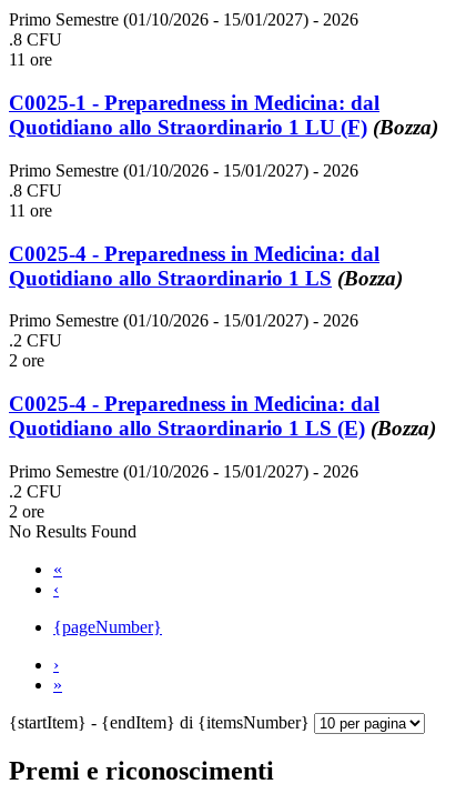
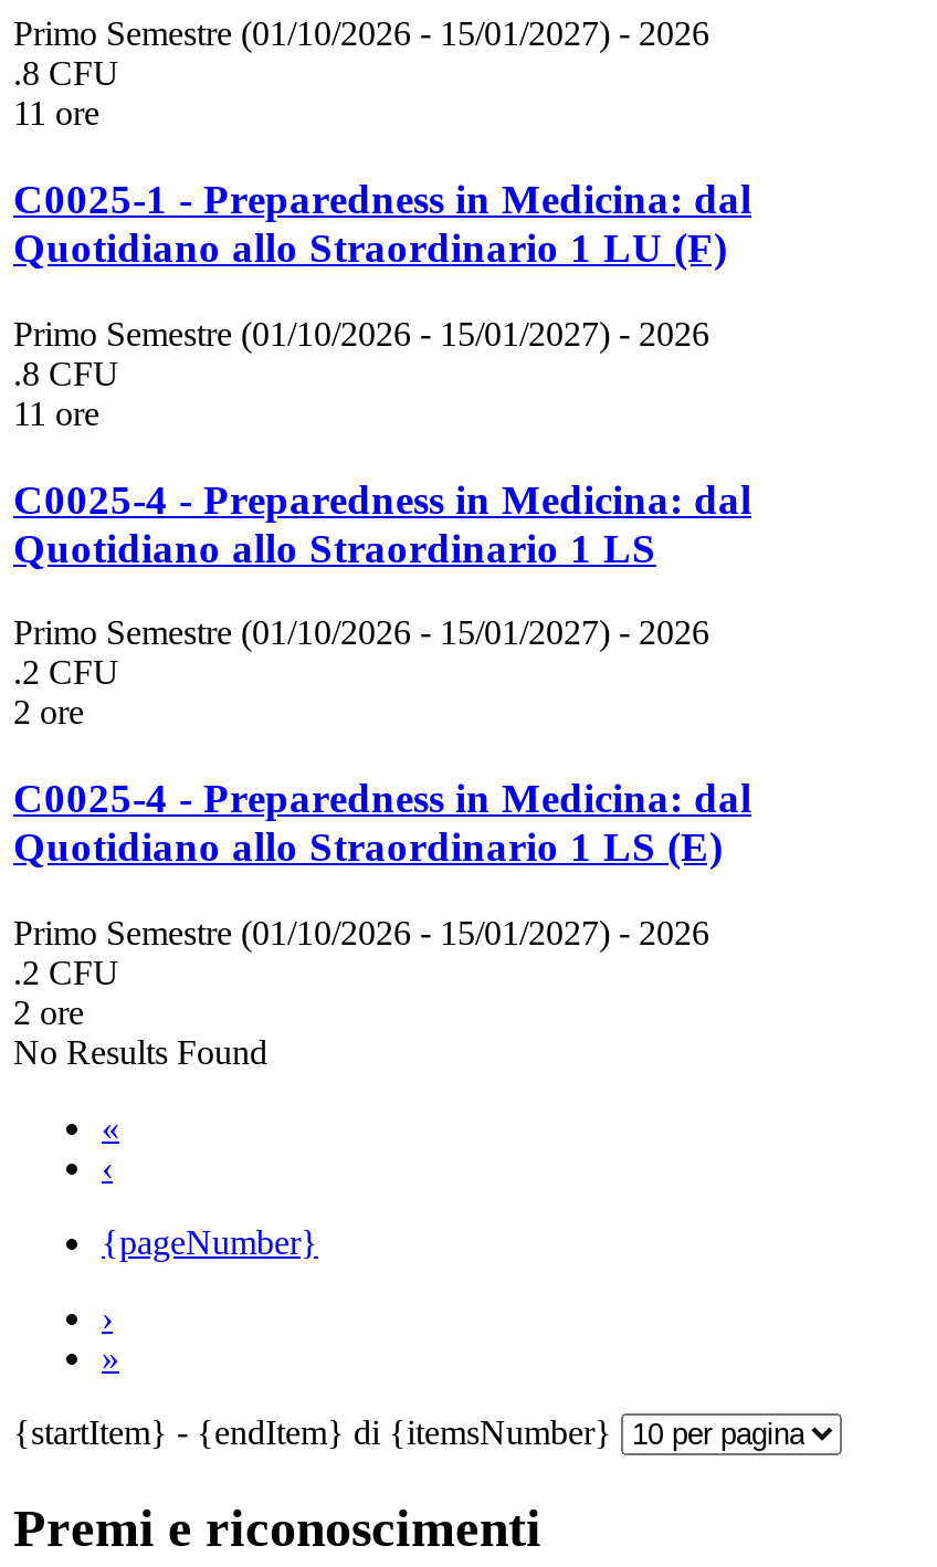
[9,116,438,139] Quotidiano allo Straordinario 1 LU (F) (Bozza) -> [13,225,727,271] Quotidiano allo Straordinario 1 LU (F)
[9,266,403,289] Quotidiano allo Straordinario 1 LS (Bozza) -> [13,524,656,570] Quotidiano allo Straordinario 1 LS
[9,416,436,440] Quotidiano allo Straordinario 1 LS (E) (Bozza) -> [13,823,723,870] Quotidiano allo Straordinario 1 LS (E)

